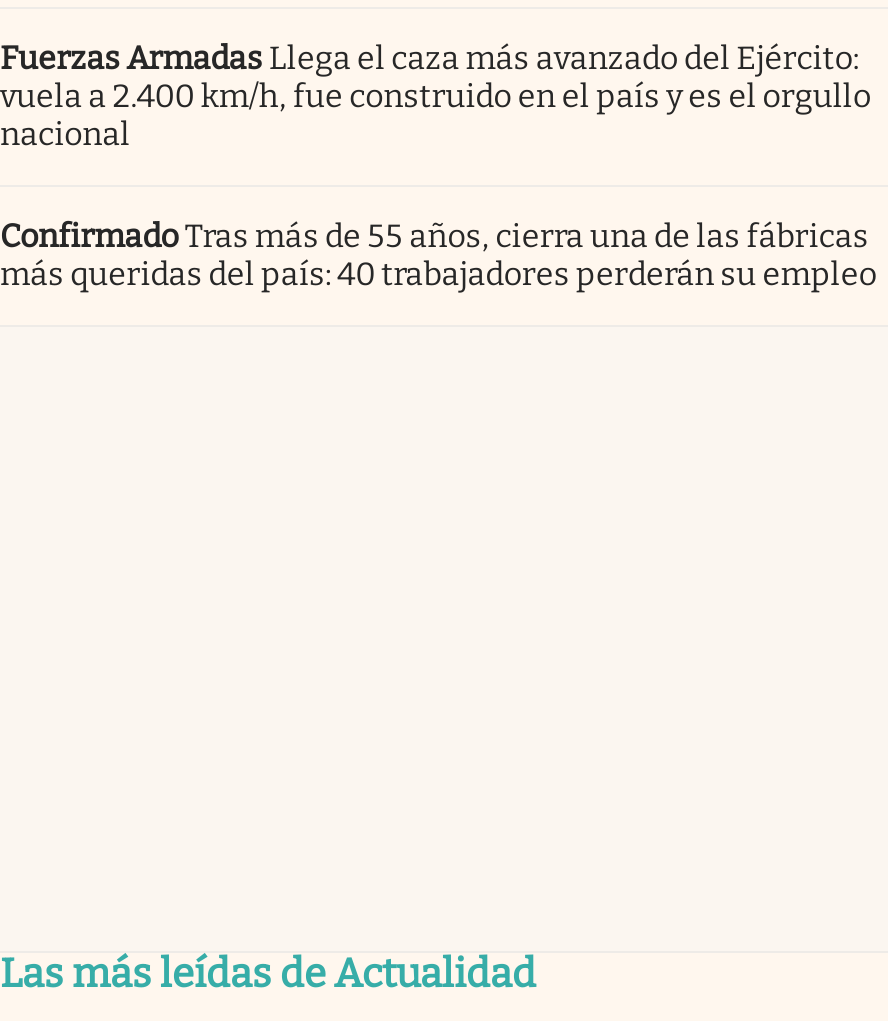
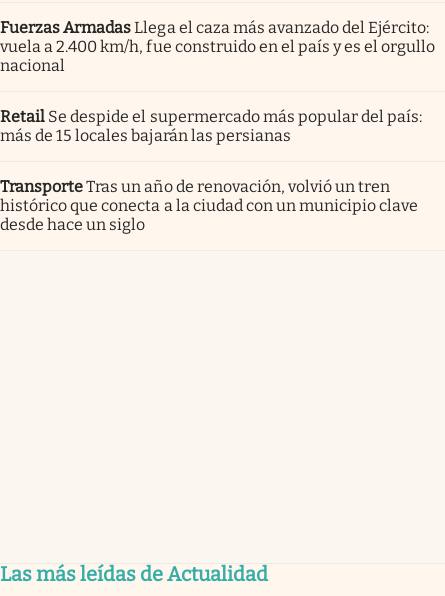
[0,217,877,293] Confirmado Tras más de 55 años, cierra una de las fábricas | más queridas del país: 40 trabajadores perderán su empleo -> [0,107,422,234] Retail Se despide el supermercado más popular del país: | más de 15 locales bajarán las persianas | Transporte Tras un año de renovación, volvió un tren | histórico que conecta a la ciudad con un municipio clave | desde hace un siglo

